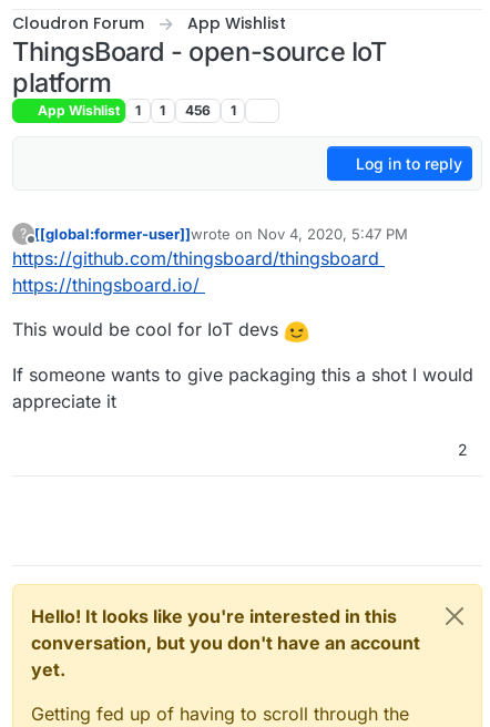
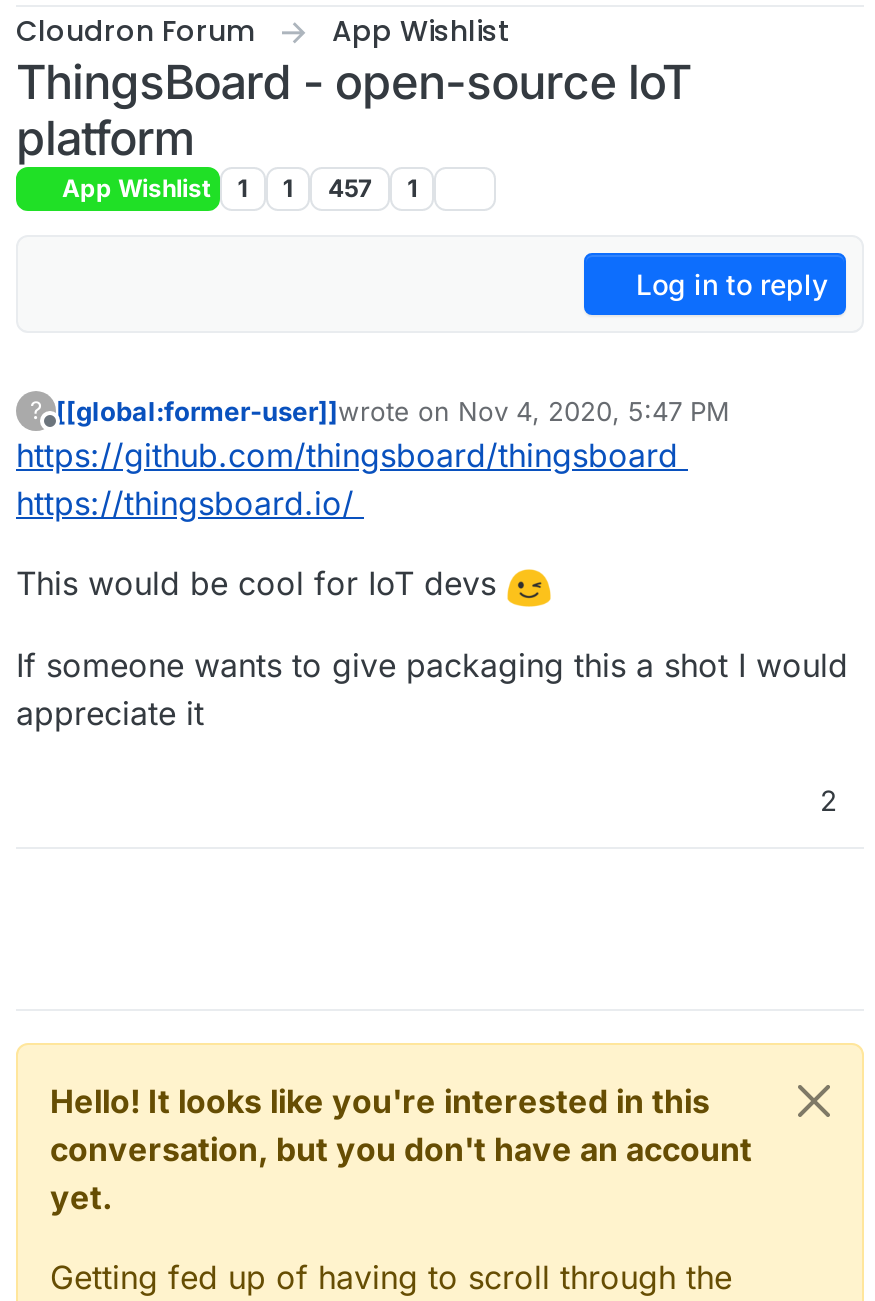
[34,102,236,119] App Wishlist 1 1 456 1 -> [56,173,417,203] App Wishlist 1 1 457 1

